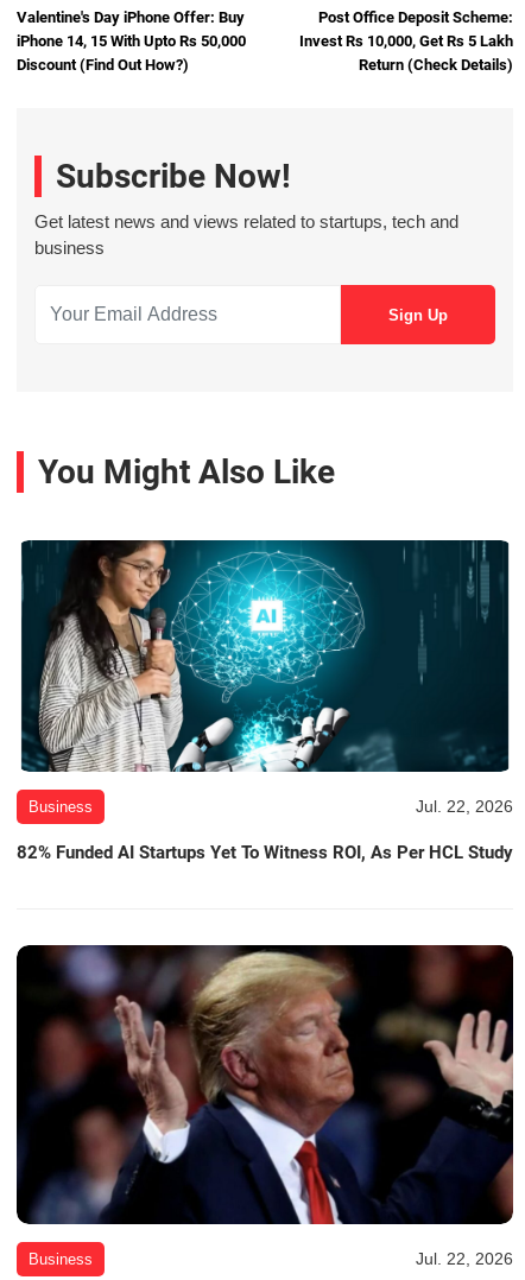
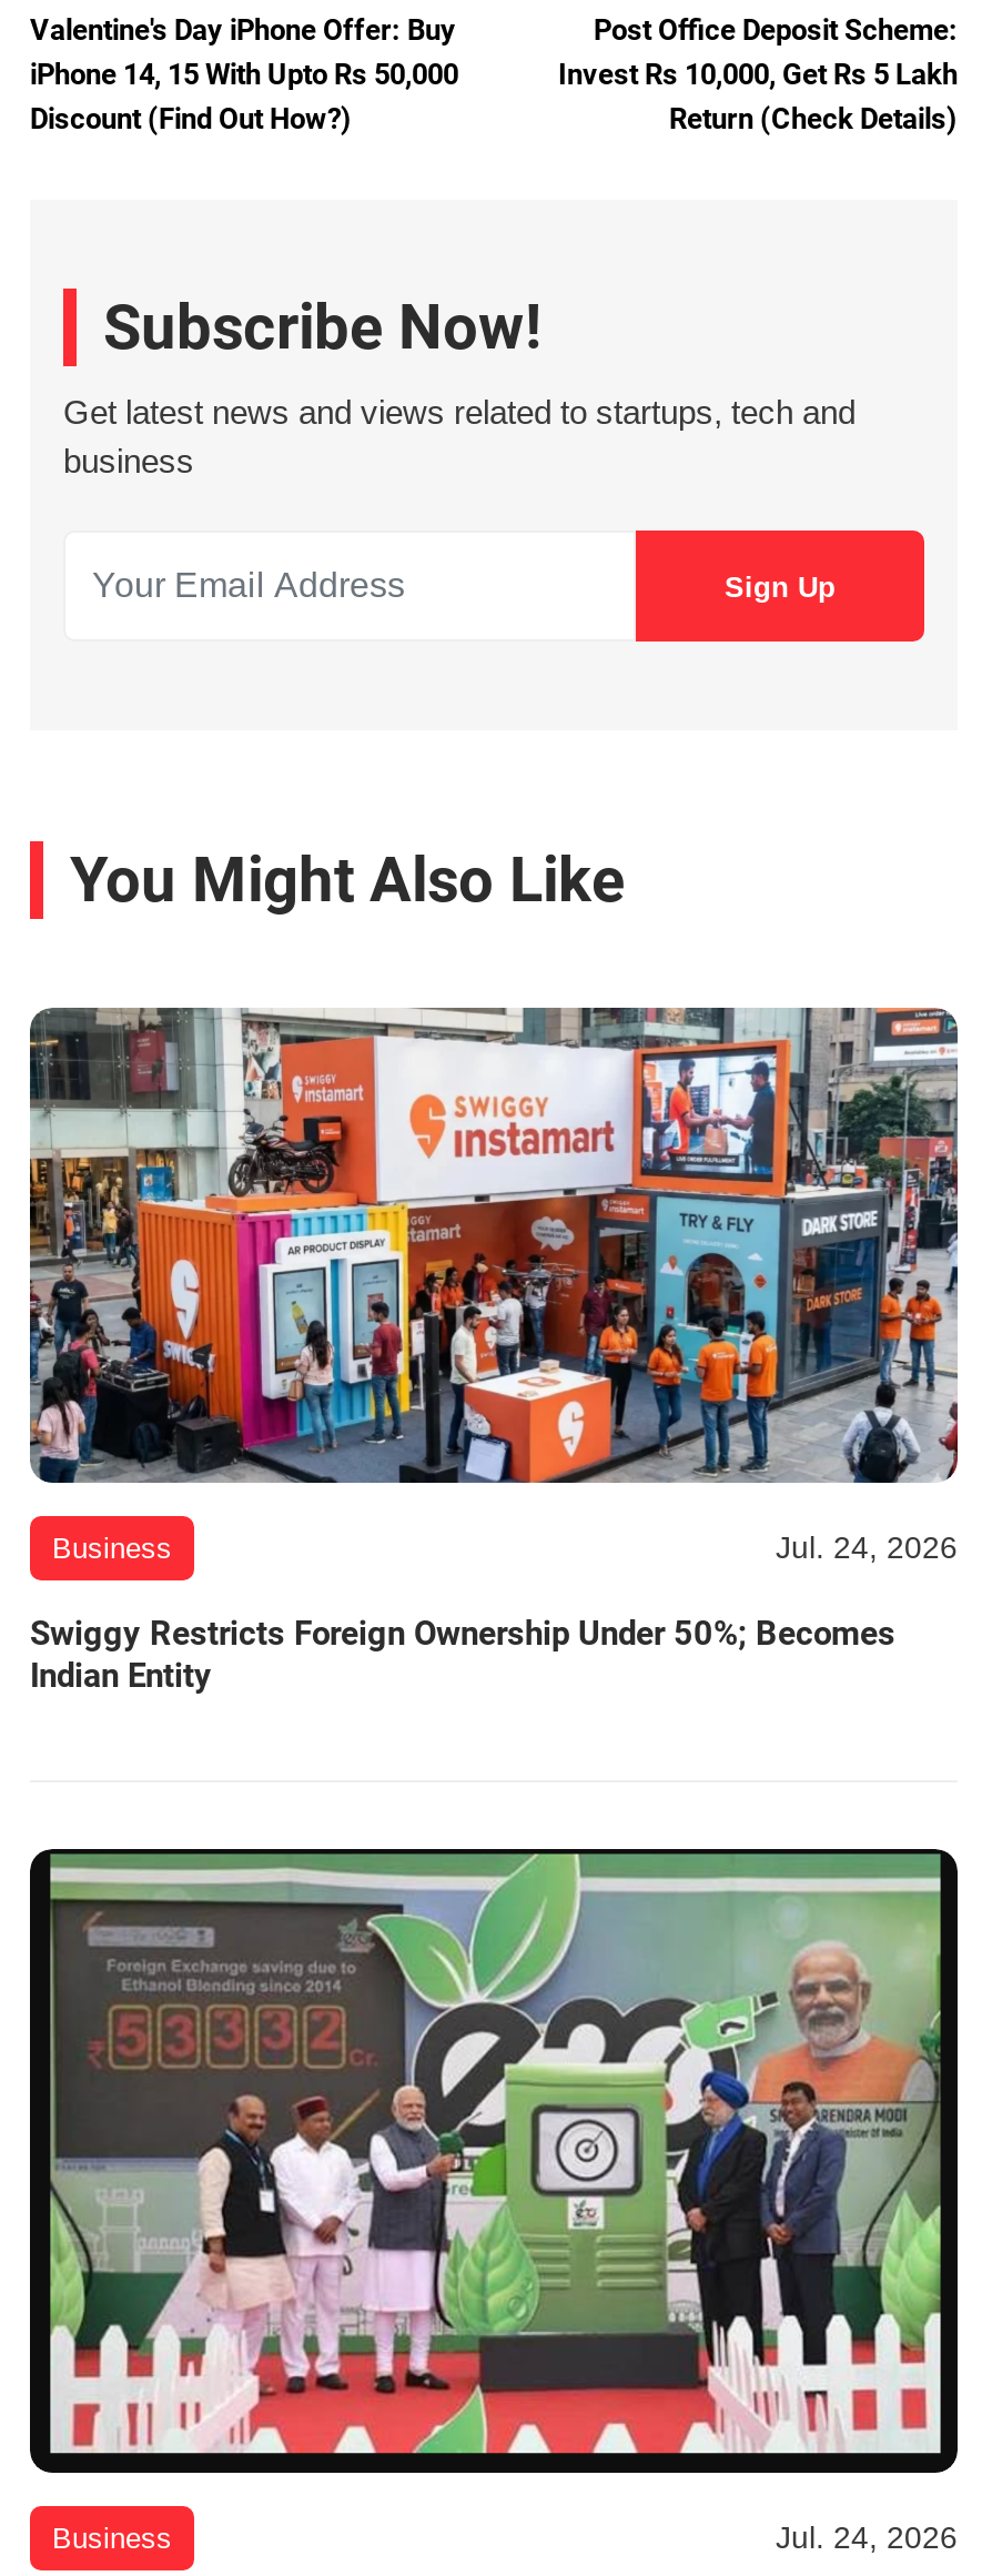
[17,539,513,815] [image] | Jul. 22, 2026 -> [28,1006,960,1564] [image] | Jul. 24, 2026
[17,841,513,863] 82% Funded AI Startups Yet To Witness ROI, As Per HCL Study -> [30,1613,895,1695] Swiggy Restricts Foreign Ownership Under 50%; Becomes | Indian Entity
[17,944,514,1268] [image] | Jul. 22, 2026 -> [30,1845,960,2554] [image] | Jul. 24, 2026

